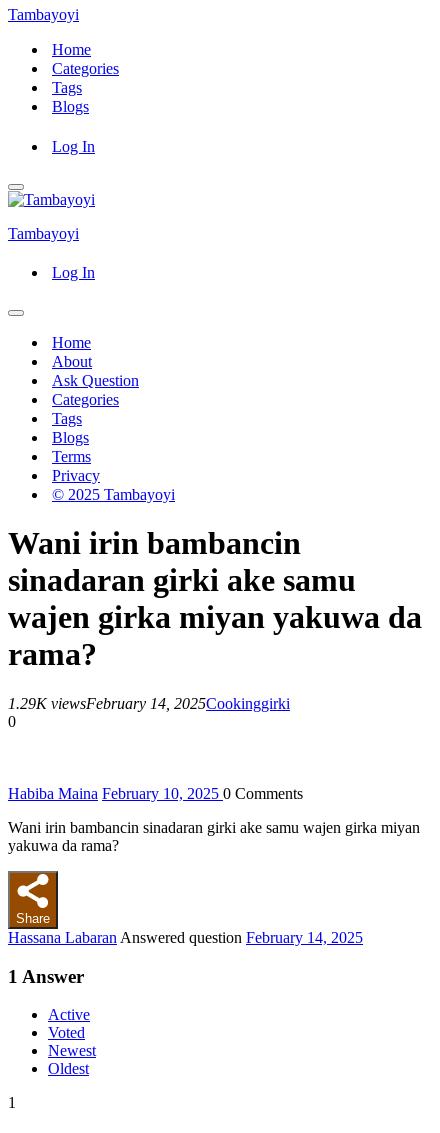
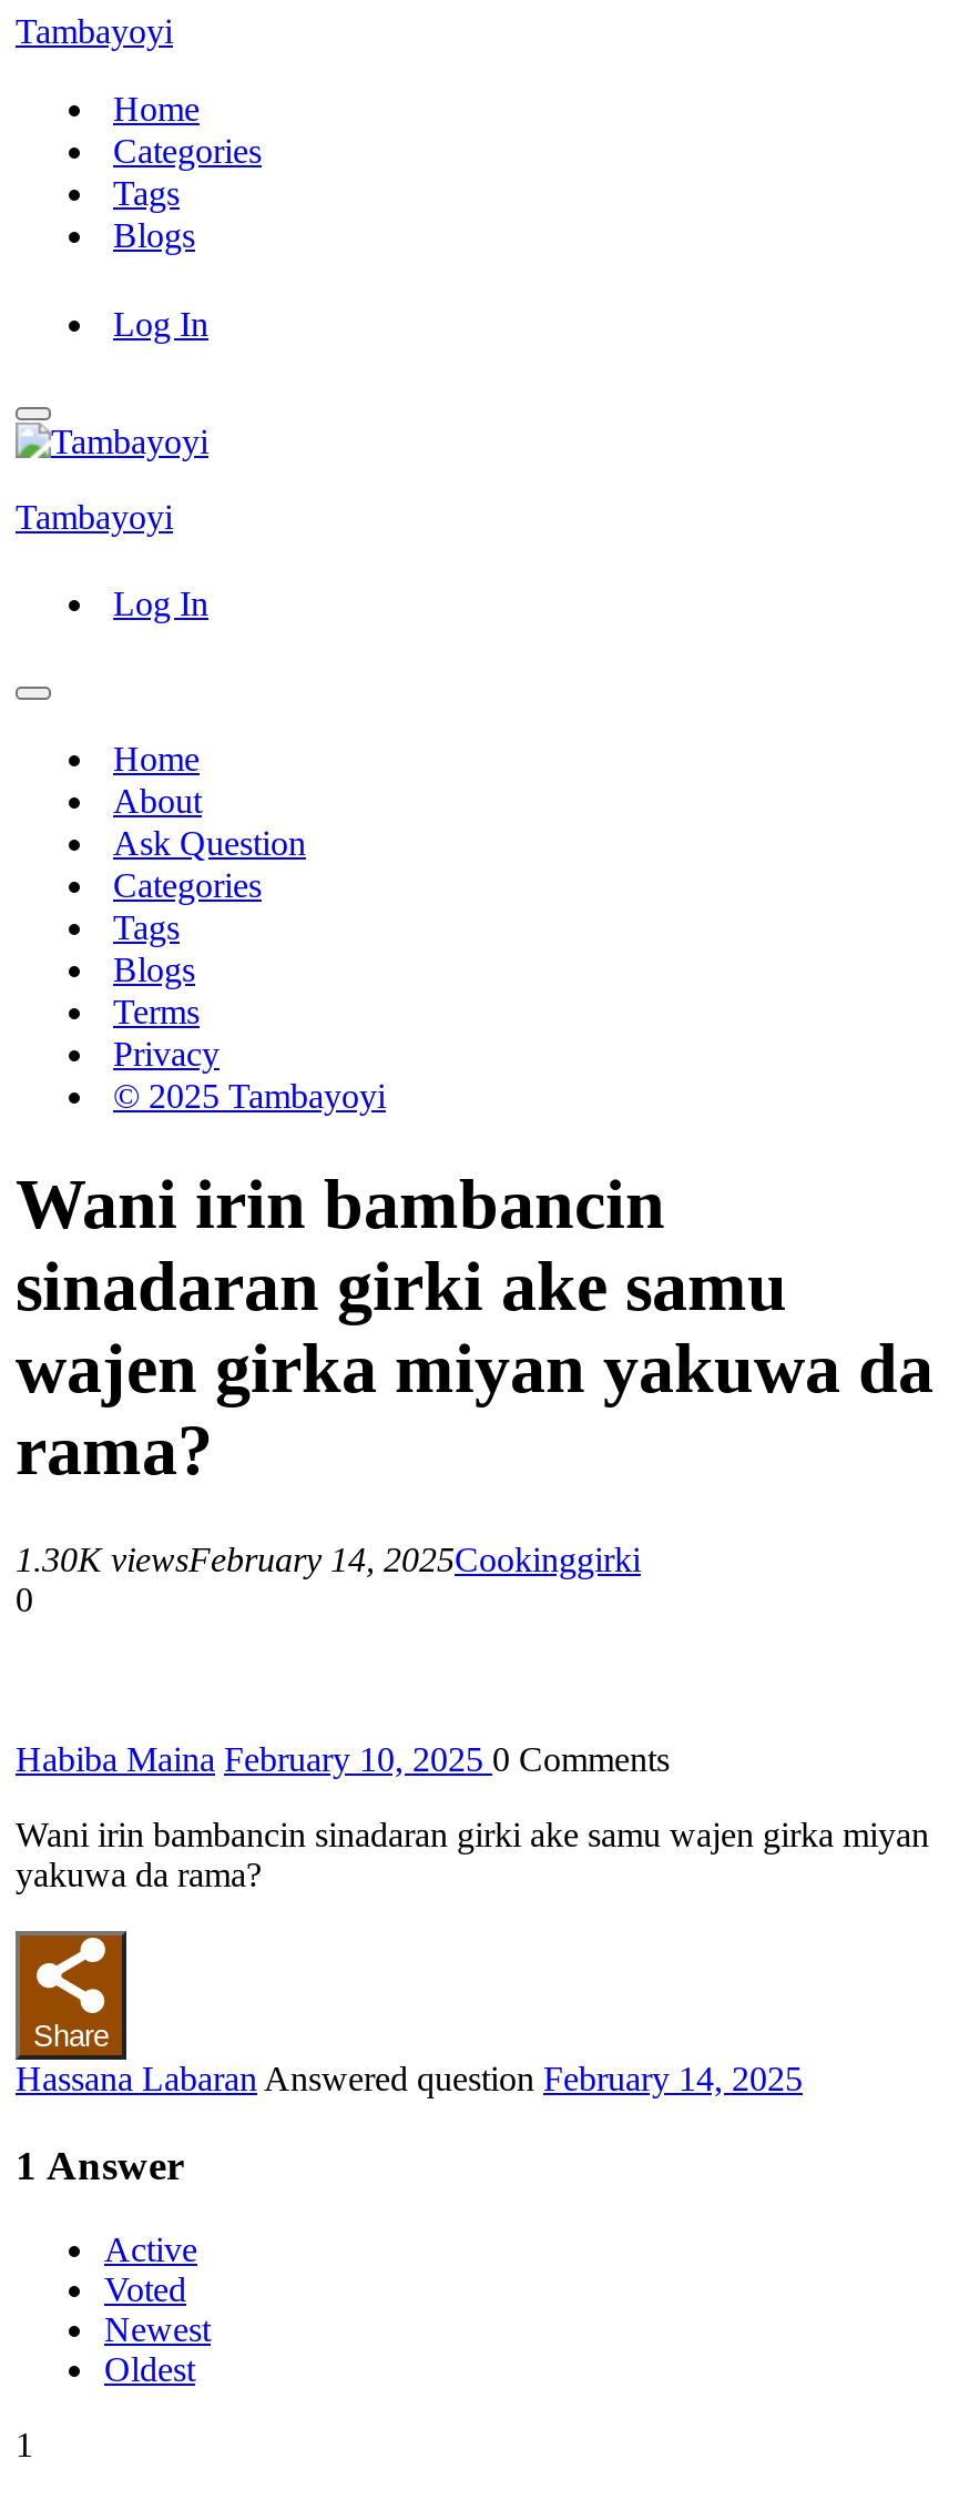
[8,695,290,712] 1.29K viewsFebruary 14, 2025Cookinggirki -> [16,1540,641,1578] 1.30K viewsFebruary 14, 2025Cookinggirki

